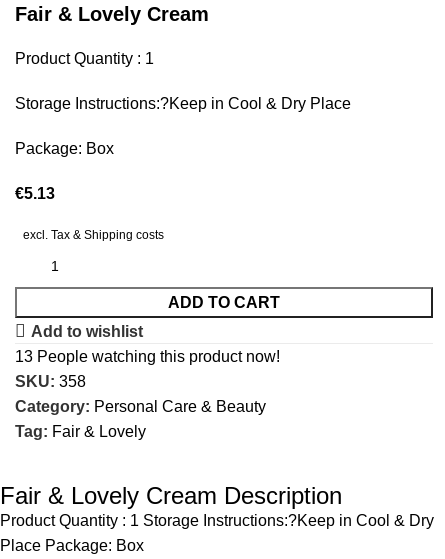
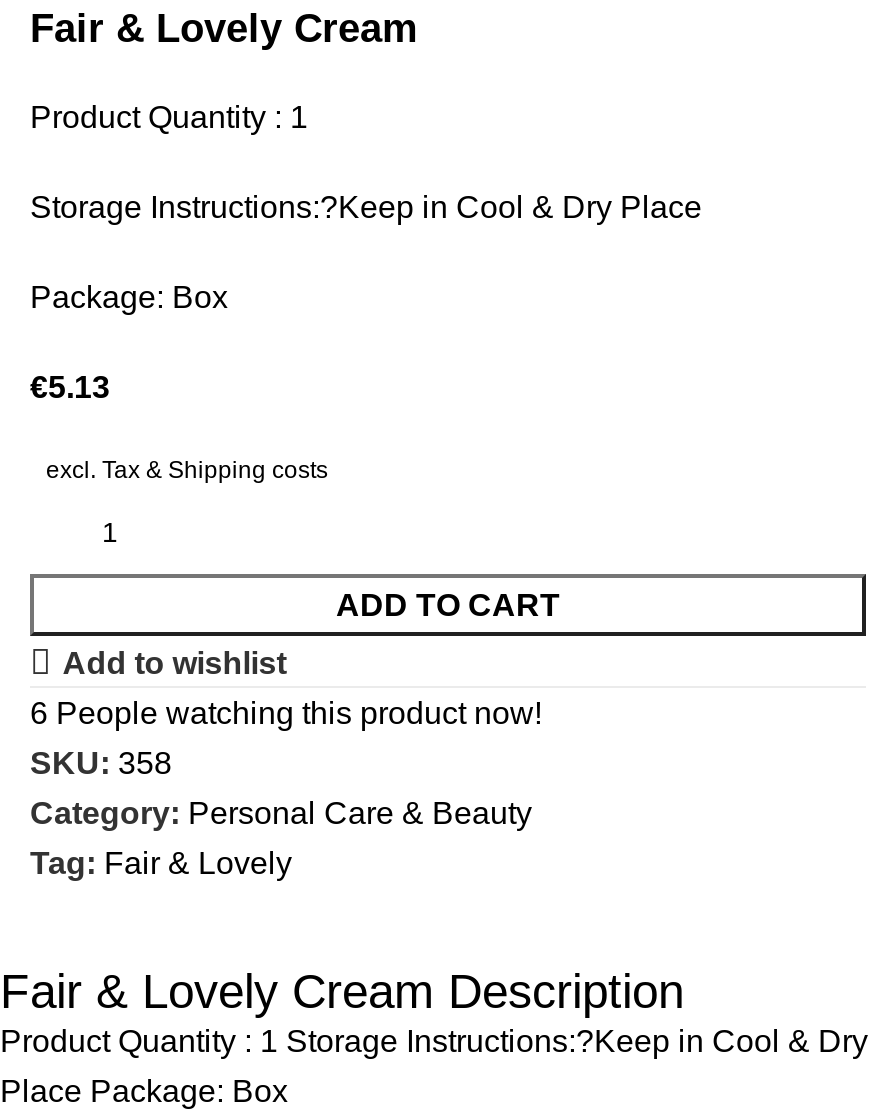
[15,348,280,365] 13 People watching this product now! -> [30,696,542,730] 6 People watching this product now!

